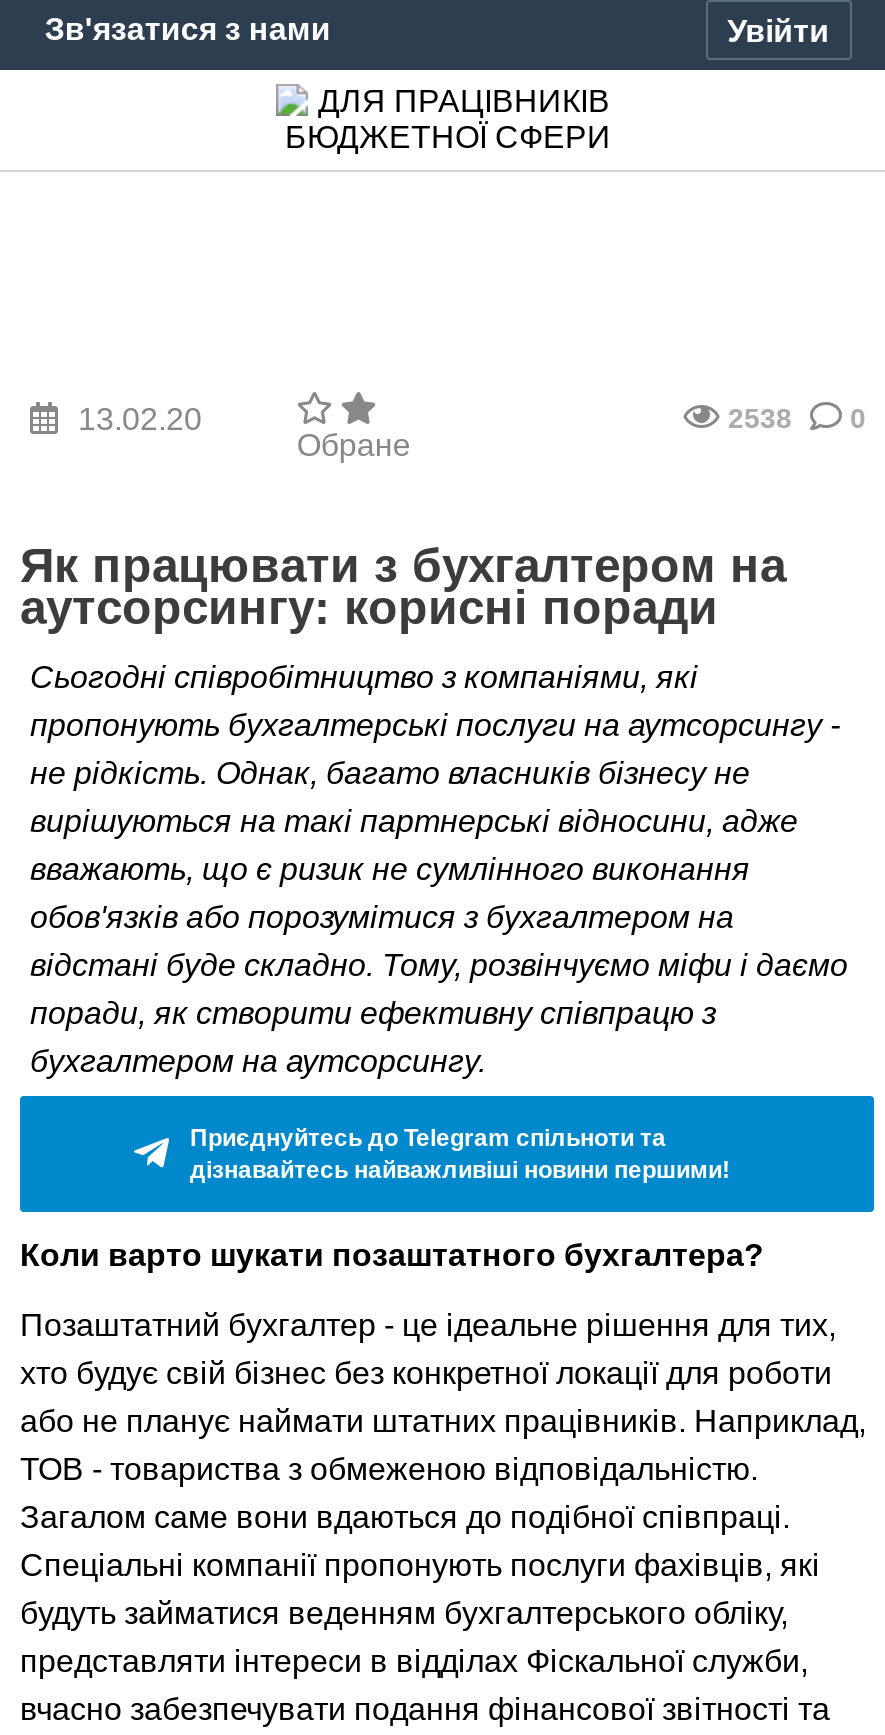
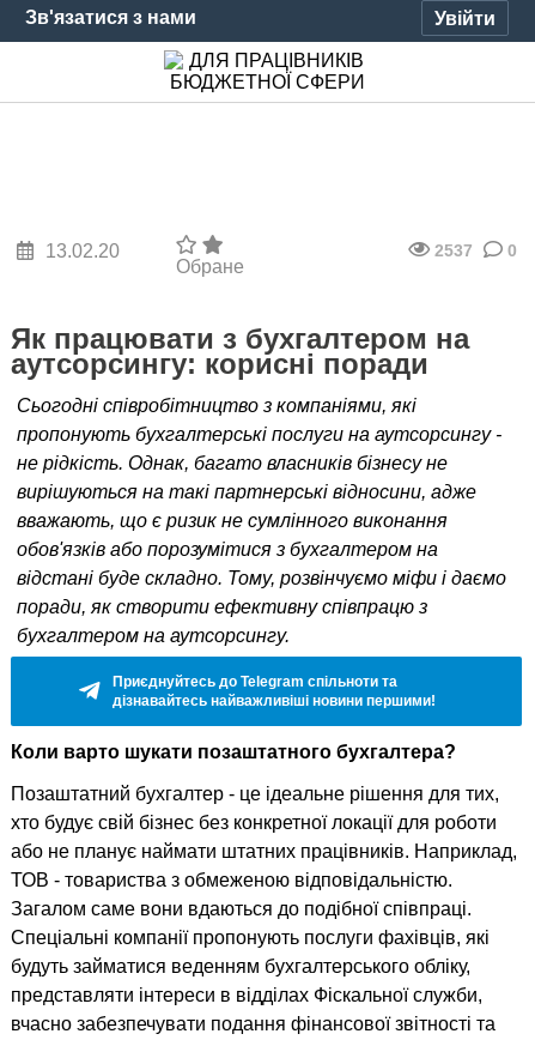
[728,402,866,434] 2538 0 -> [434,241,517,260] 2537 0

